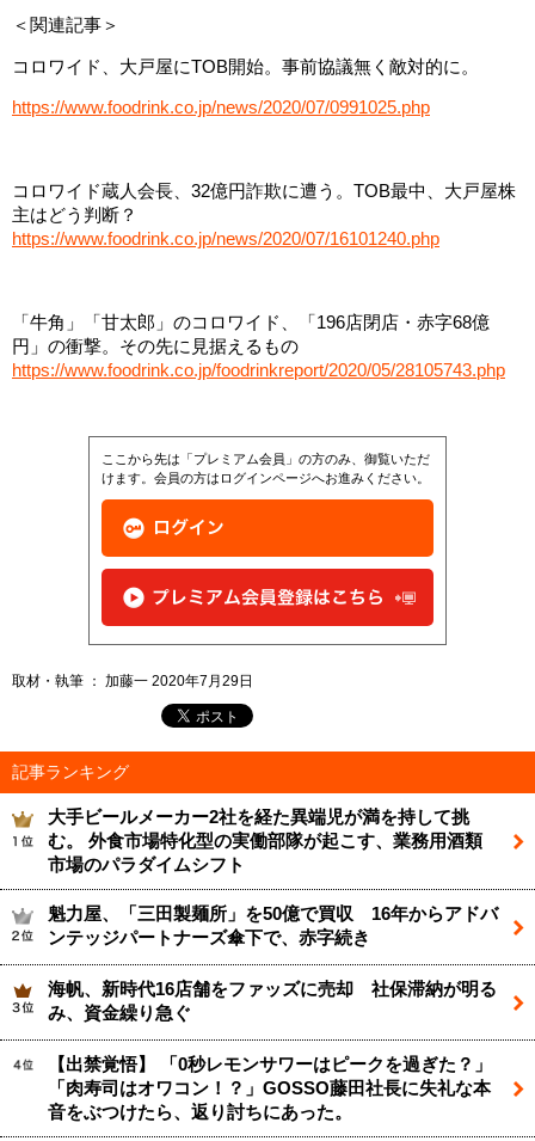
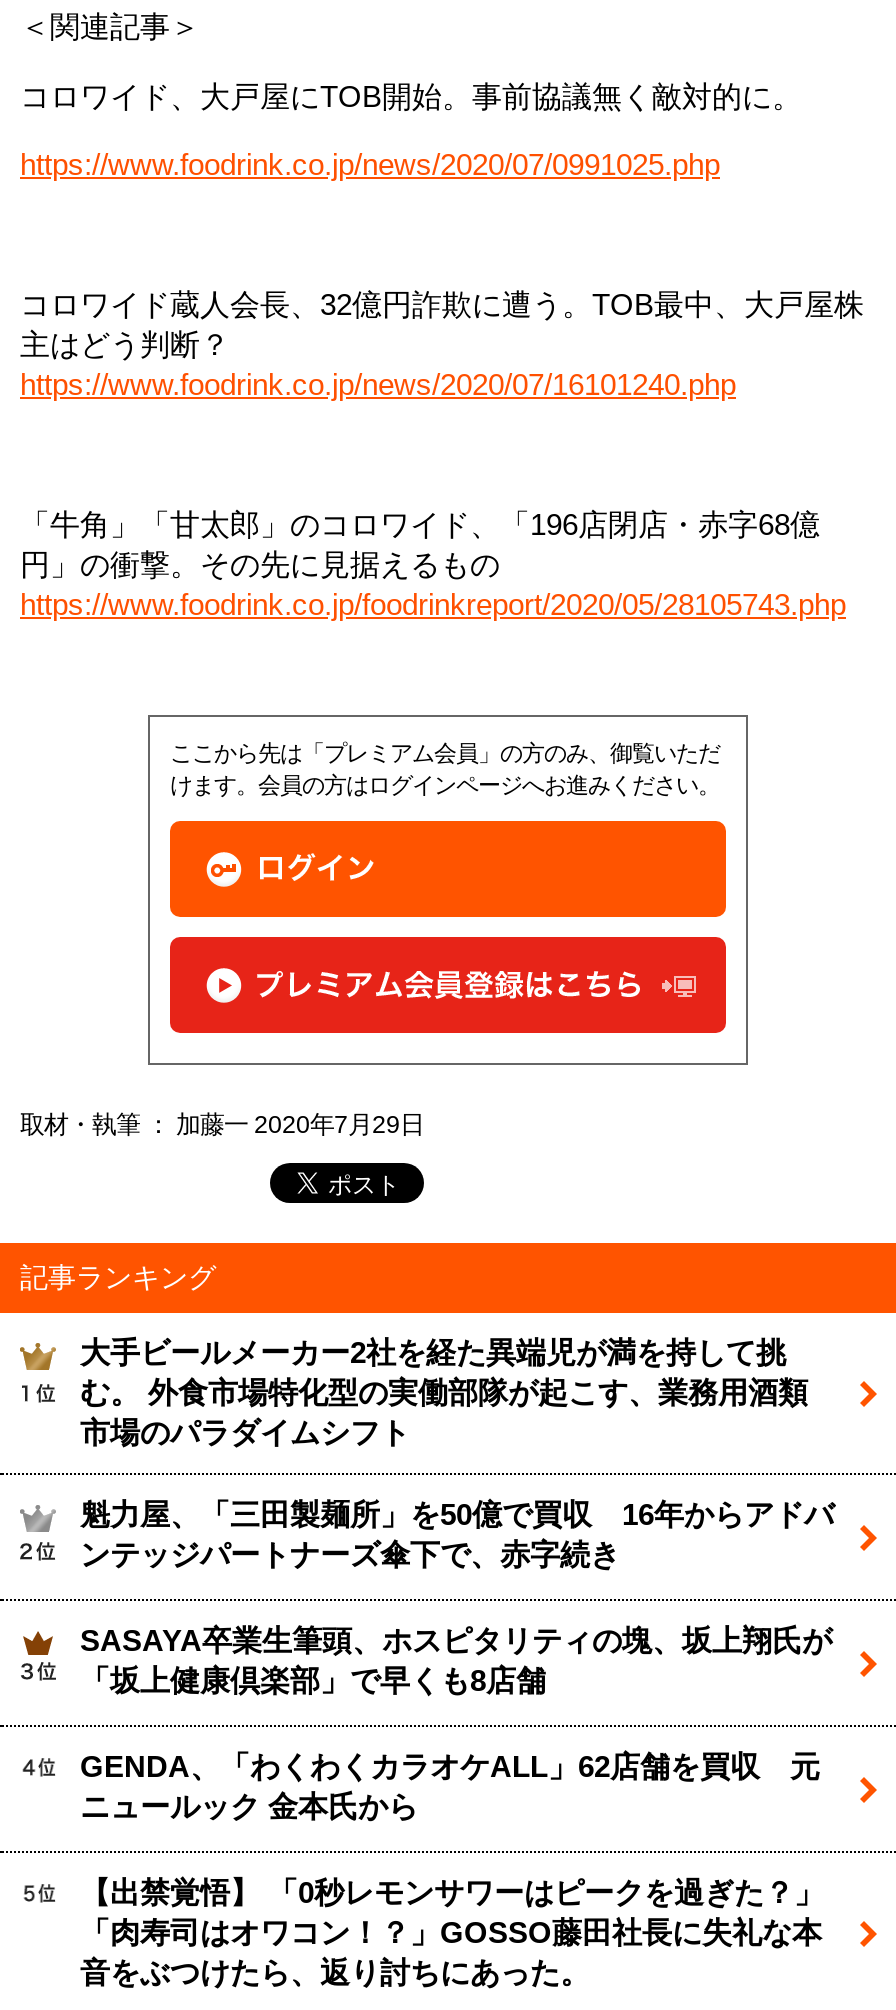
[48,979,497,1022] 海帆、新時代16店舗をファッズに売却 社保滞納が明る | み、資金繰り急ぐ -> [80,1625,832,1823] SASAYA卒業生筆頭、ホスピタリティの塊、坂上翔氏が | 「坂上健康倶楽部」で早くも8店舗 | GENDA、「わくわくカラオケALL」62店舗を買収 元 | ニュールック 金本氏から

